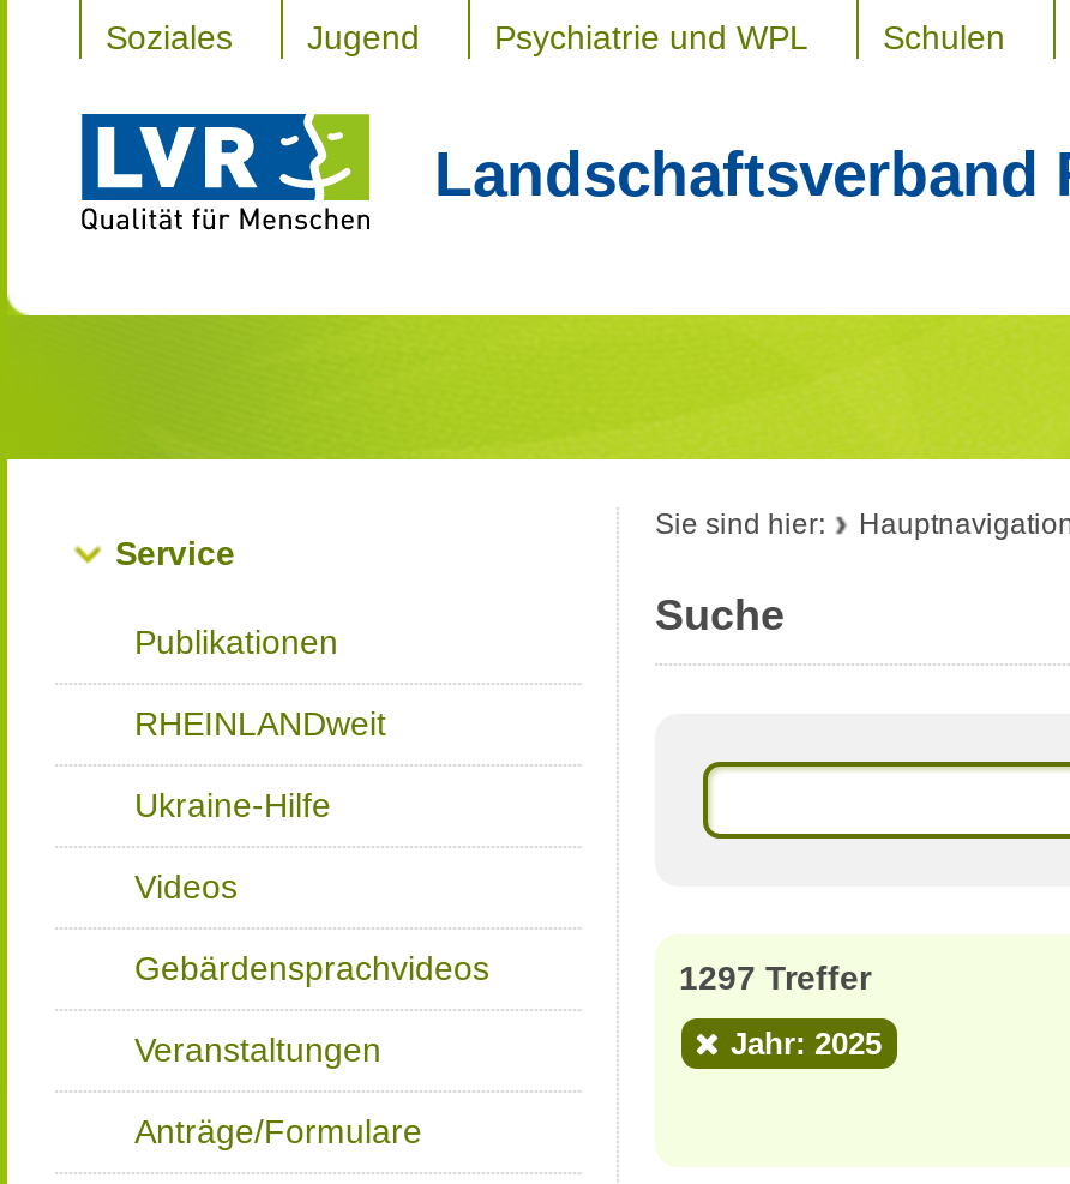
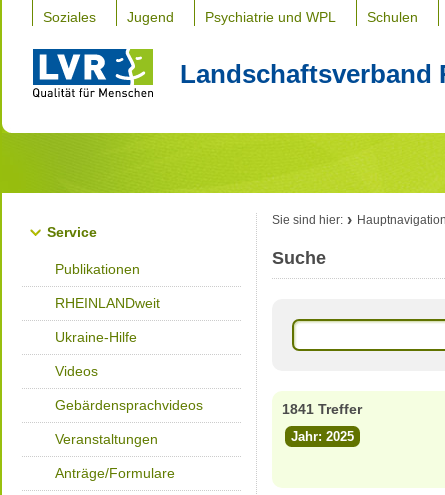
[679,958,871,997] 1297 Treffer -> [282,401,362,417] 1841 Treffer

